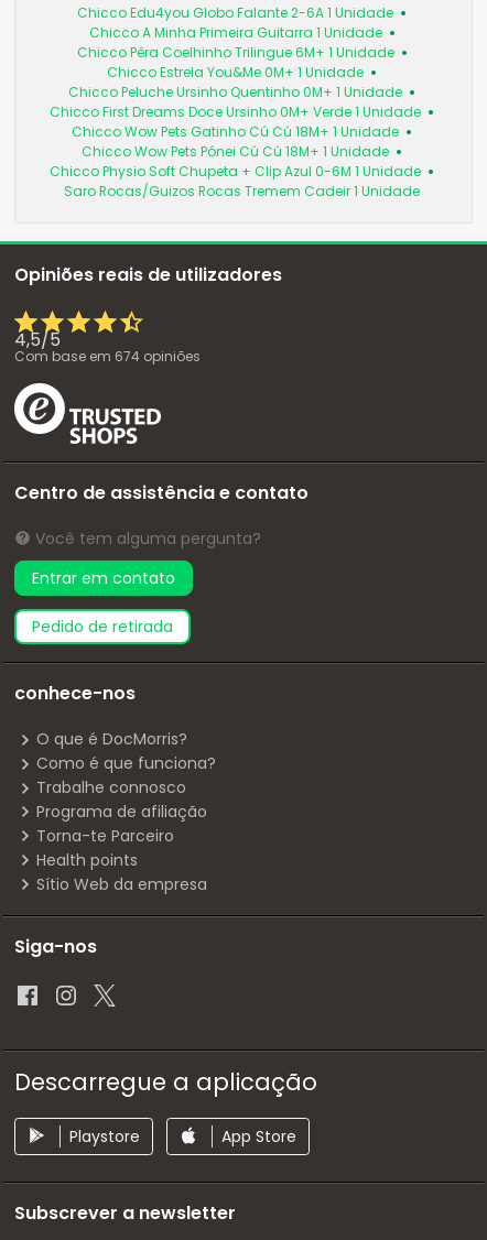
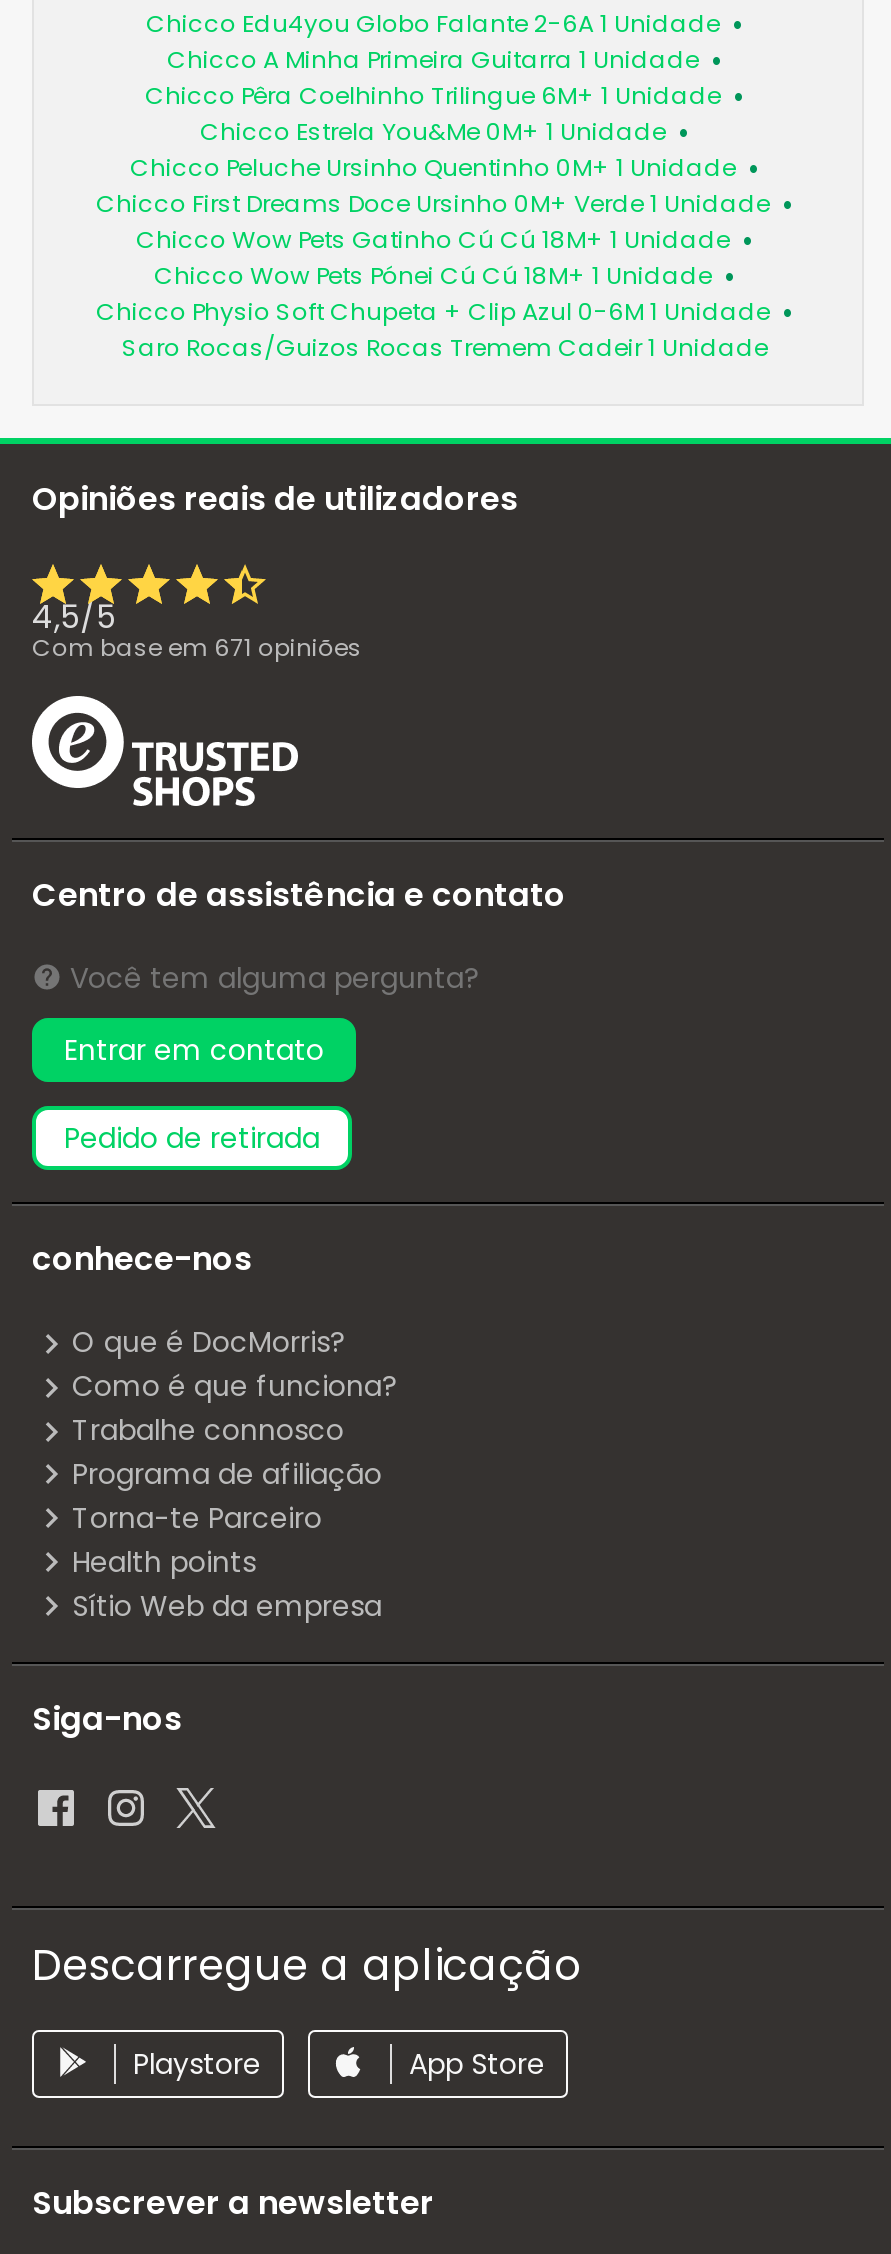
[14,347,201,365] Com base em 674 opiniões -> [32,629,362,663] Com base em 671 opiniões

